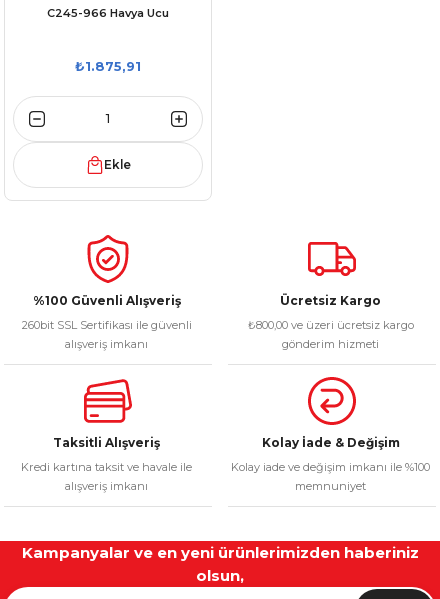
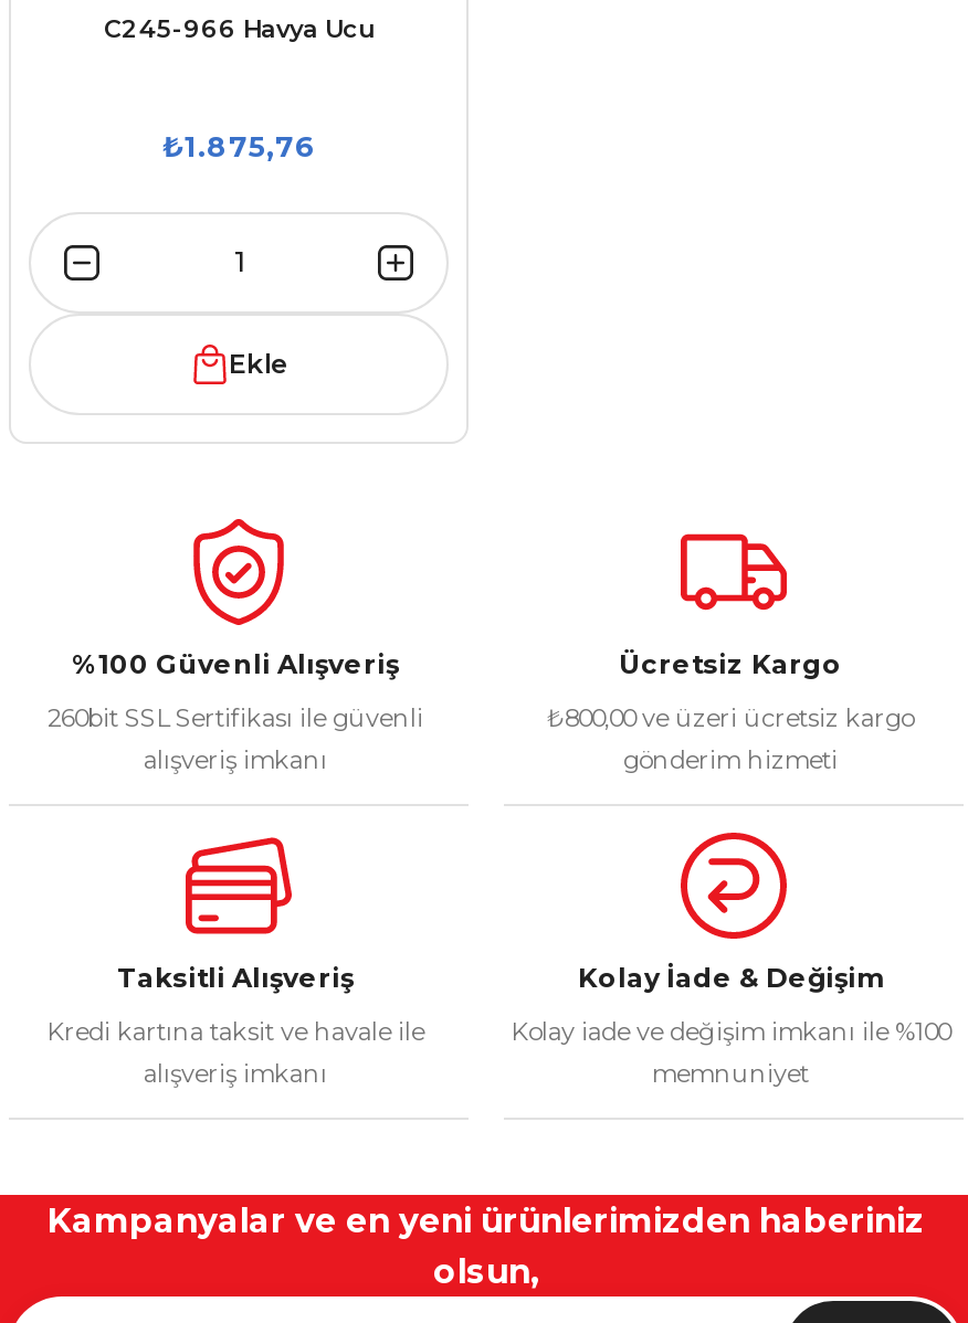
[75,59,141,74] ₺1.875,91 -> [162,130,315,163] ₺1.875,76

